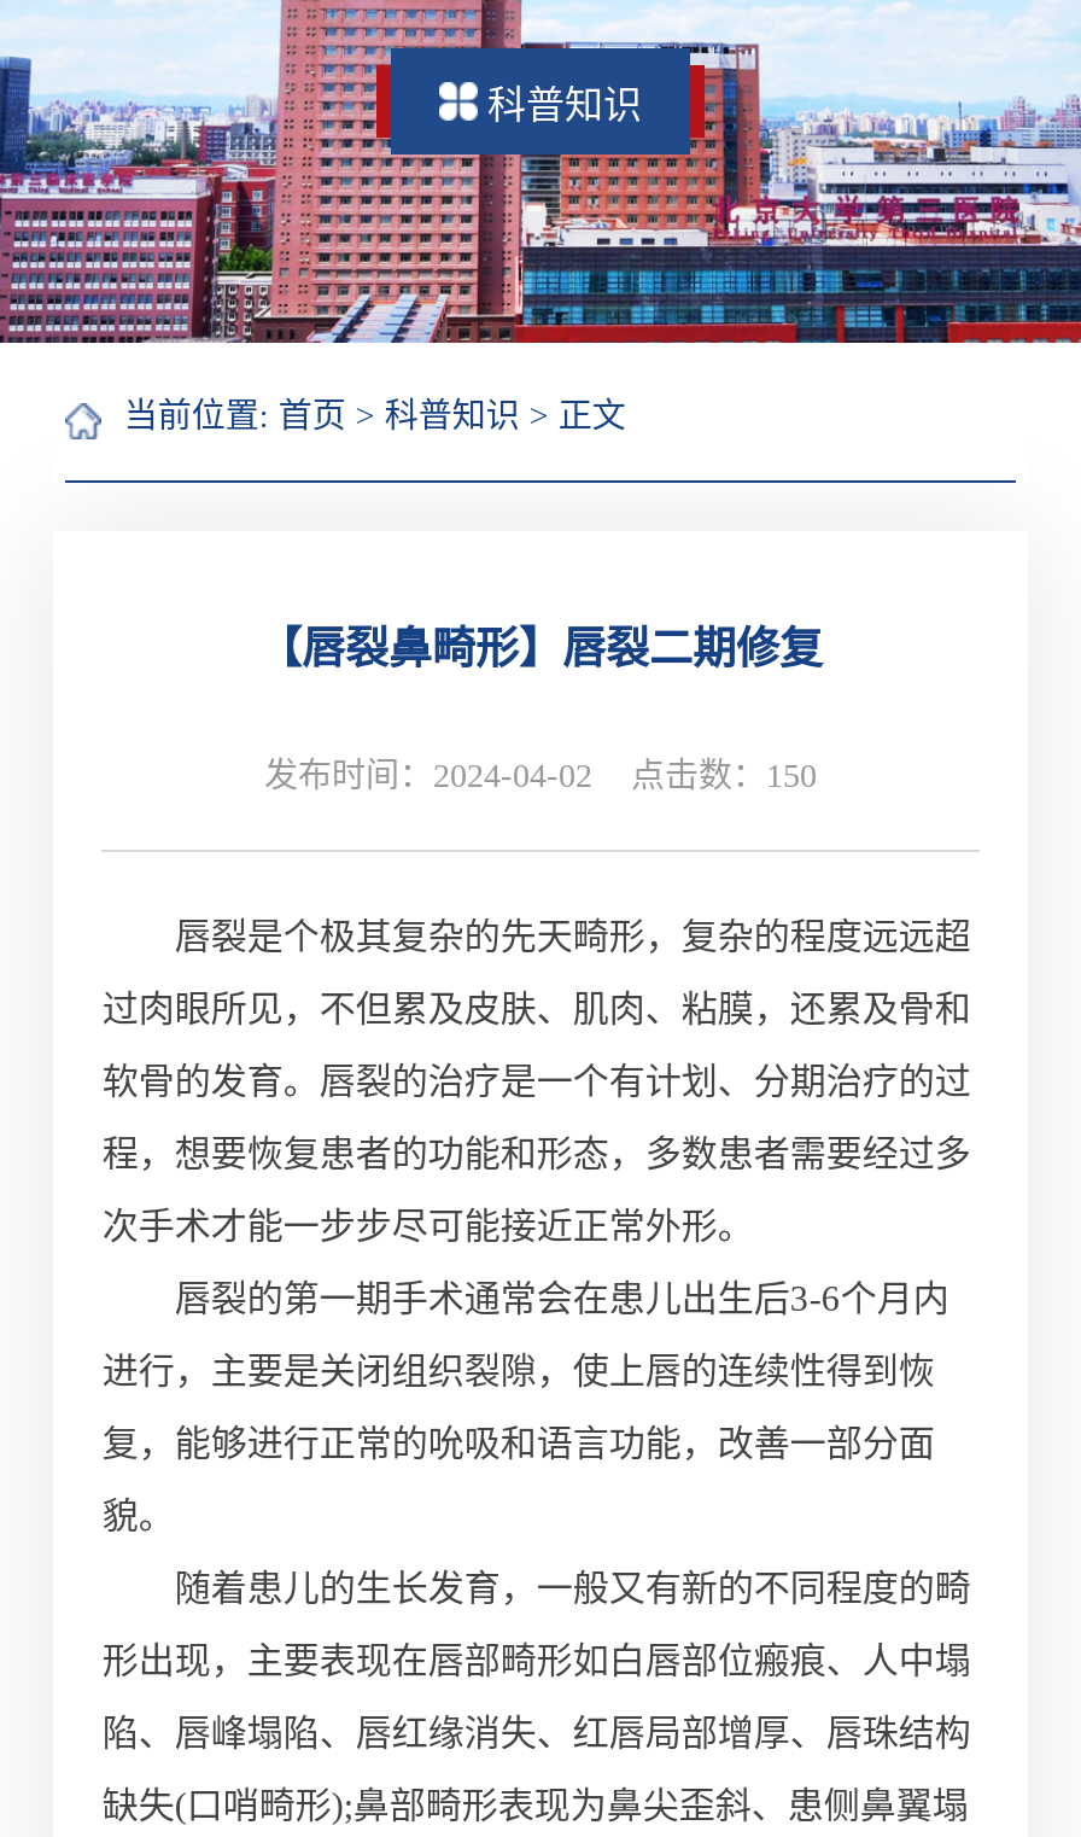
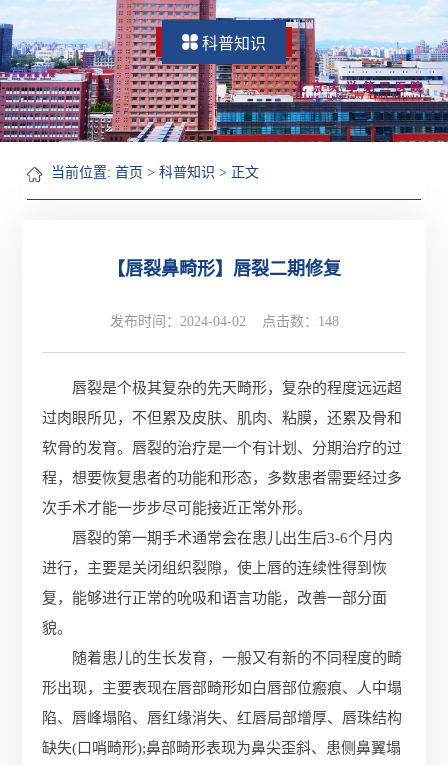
[264,758,817,794] 发布时间：2024-04-02 点击数：150 -> [109,314,338,329] 发布时间：2024-04-02 点击数：148

